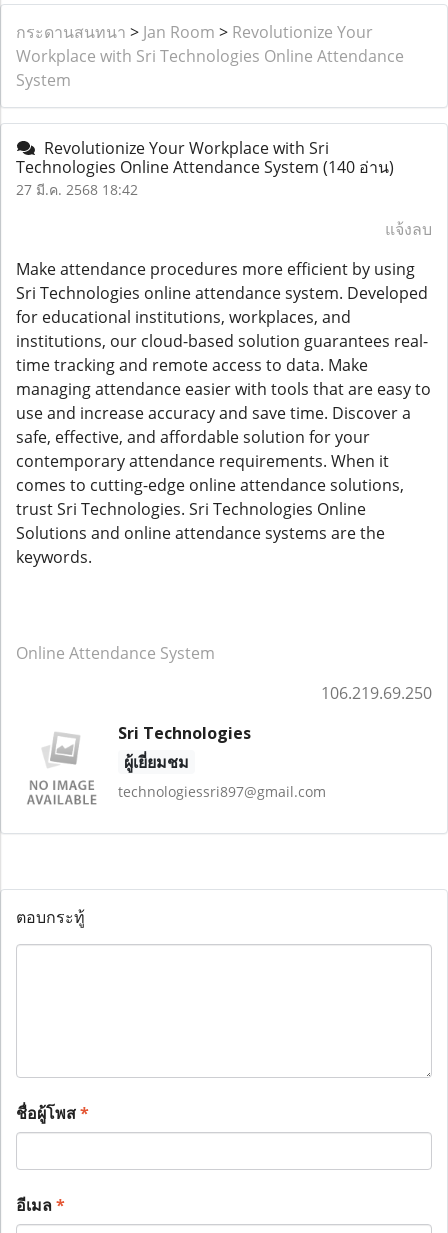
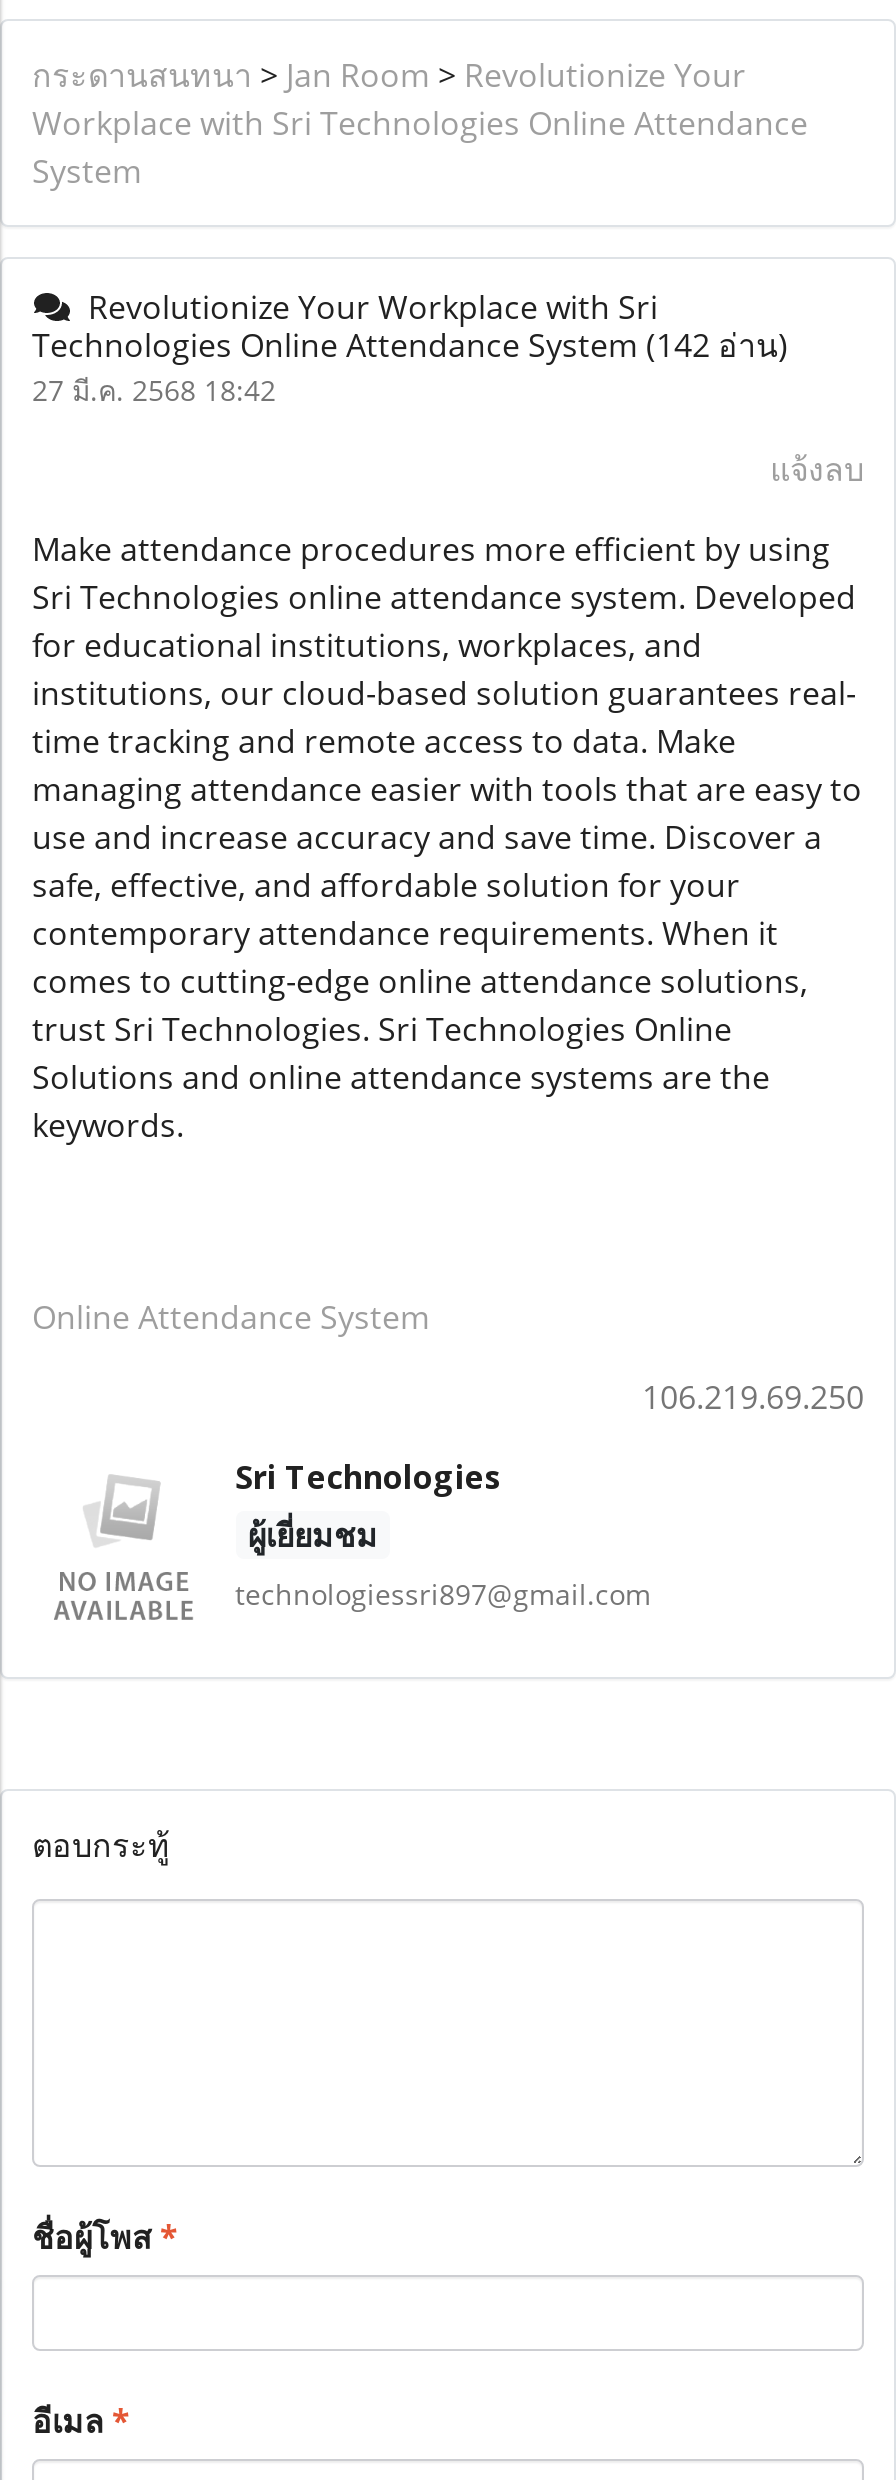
[16,156,394,178] Technologies Online Attendance System (140 อ่าน) -> [32,323,788,367] Technologies Online Attendance System (142 อ่าน)

